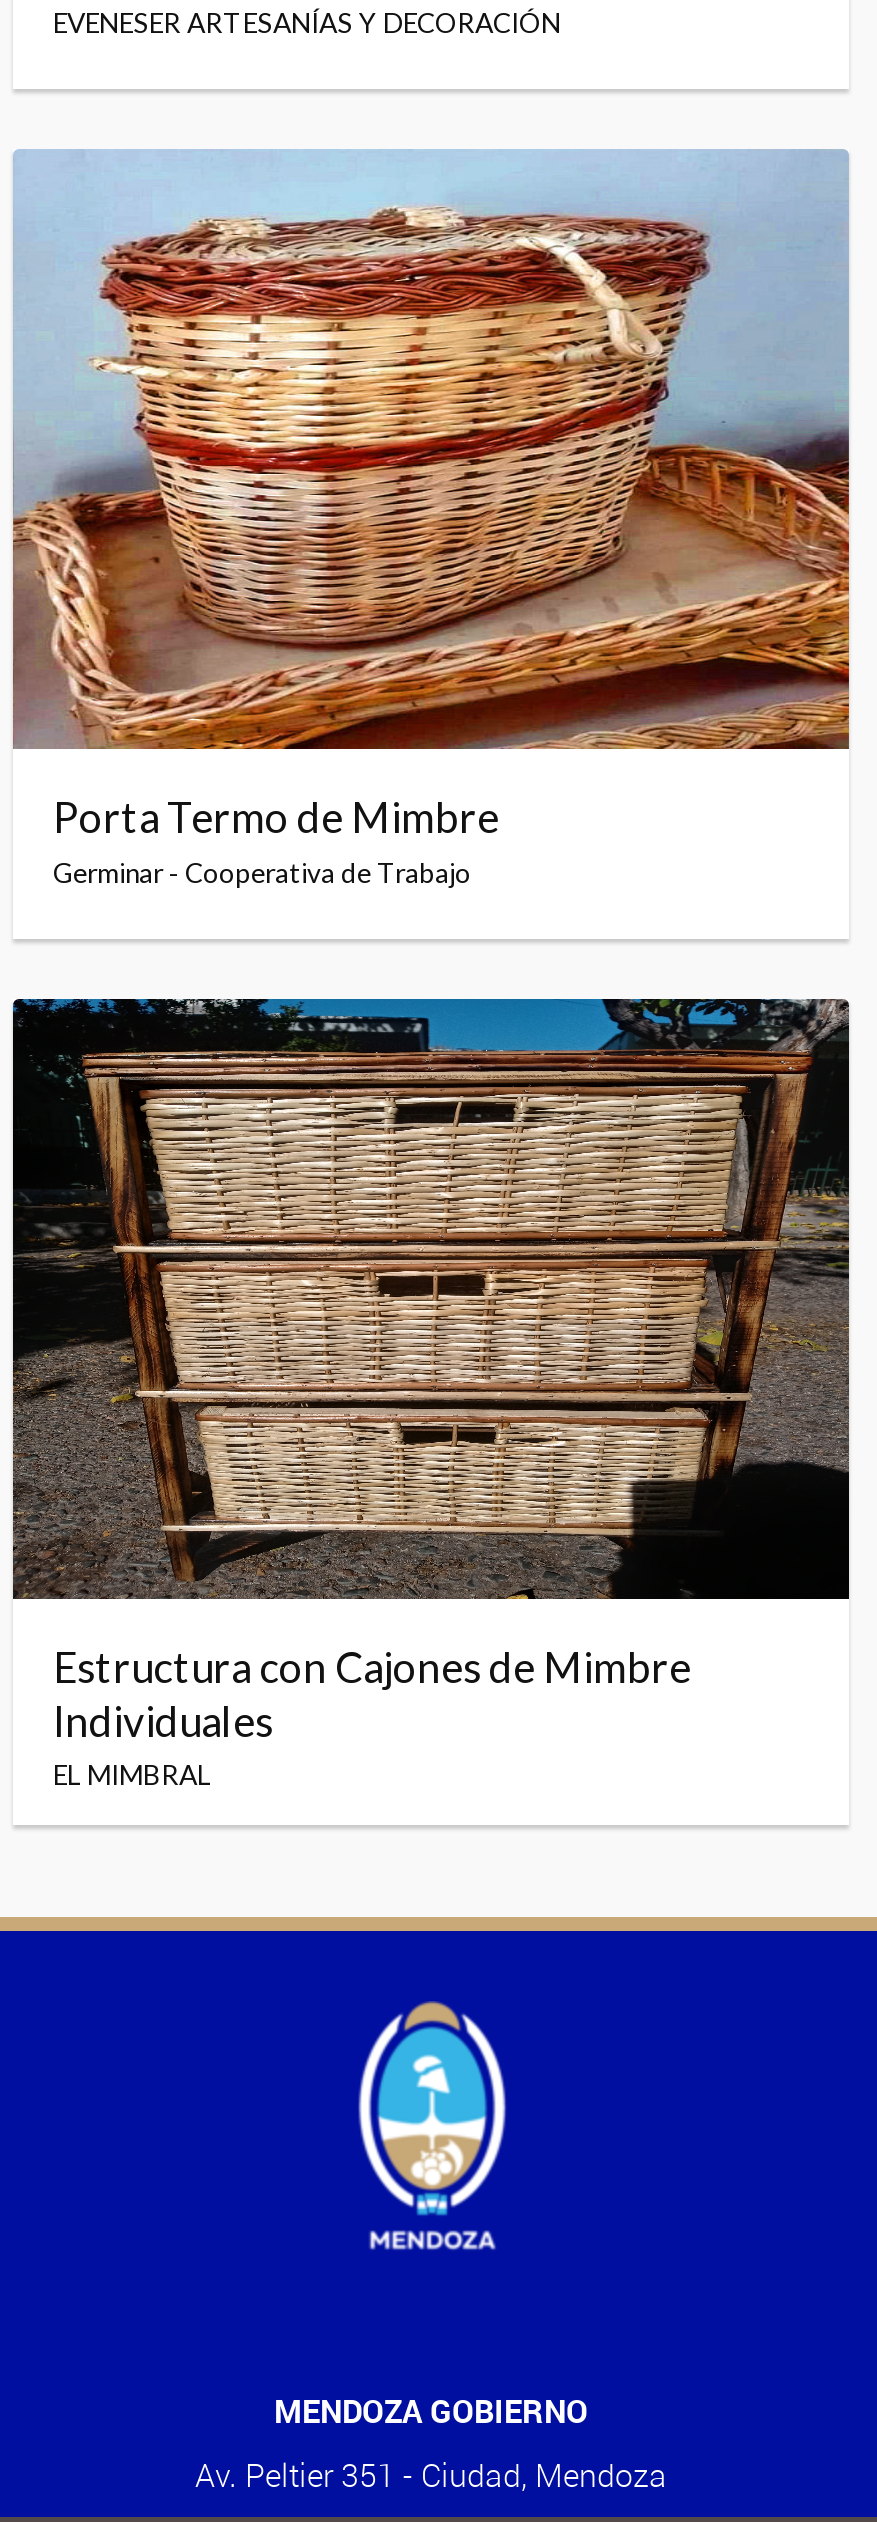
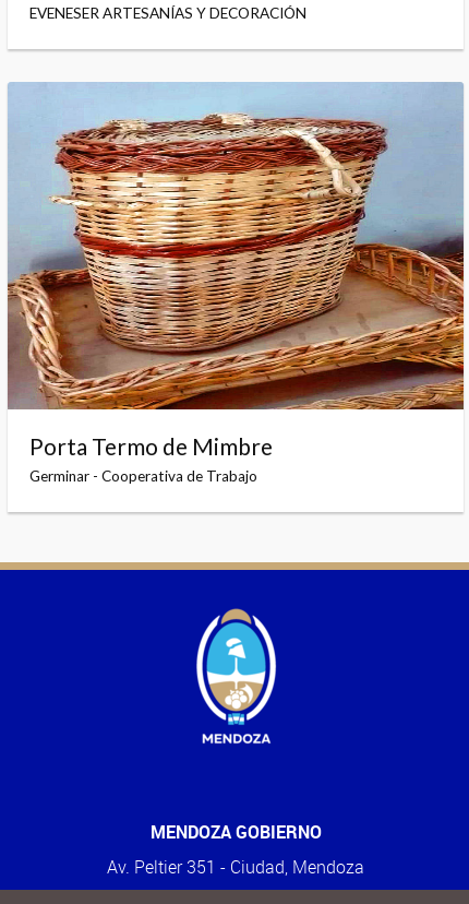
[11,996,851,1791] [image] | Estructura con Cajones de Mimbre | Individuales | EL MIMBRAL -> none

